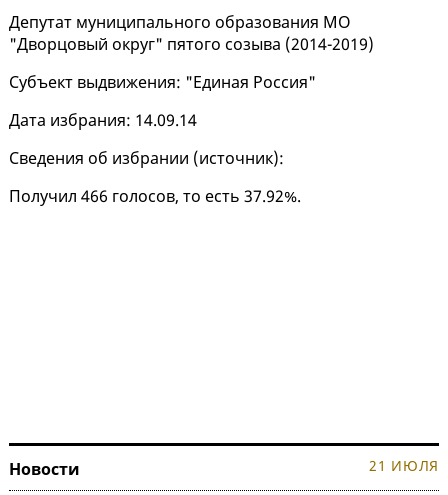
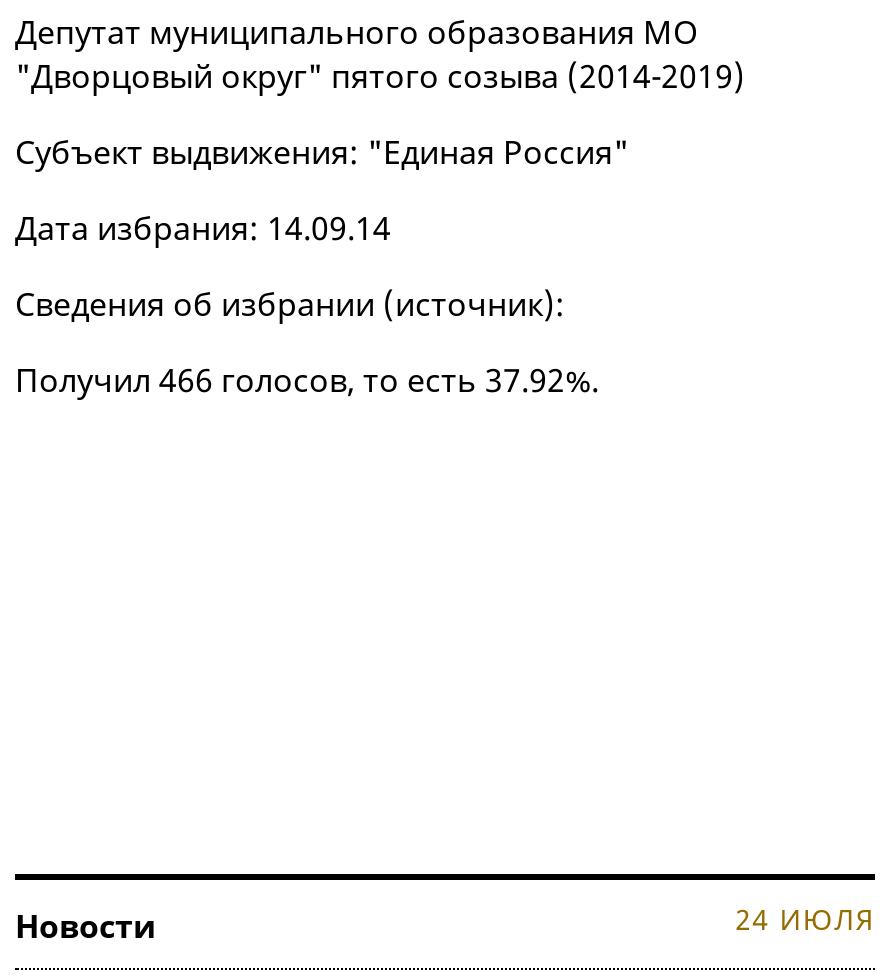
[369,456,439,475] 21 ИЮЛЯ -> [735,900,875,938] 24 ИЮЛЯ

